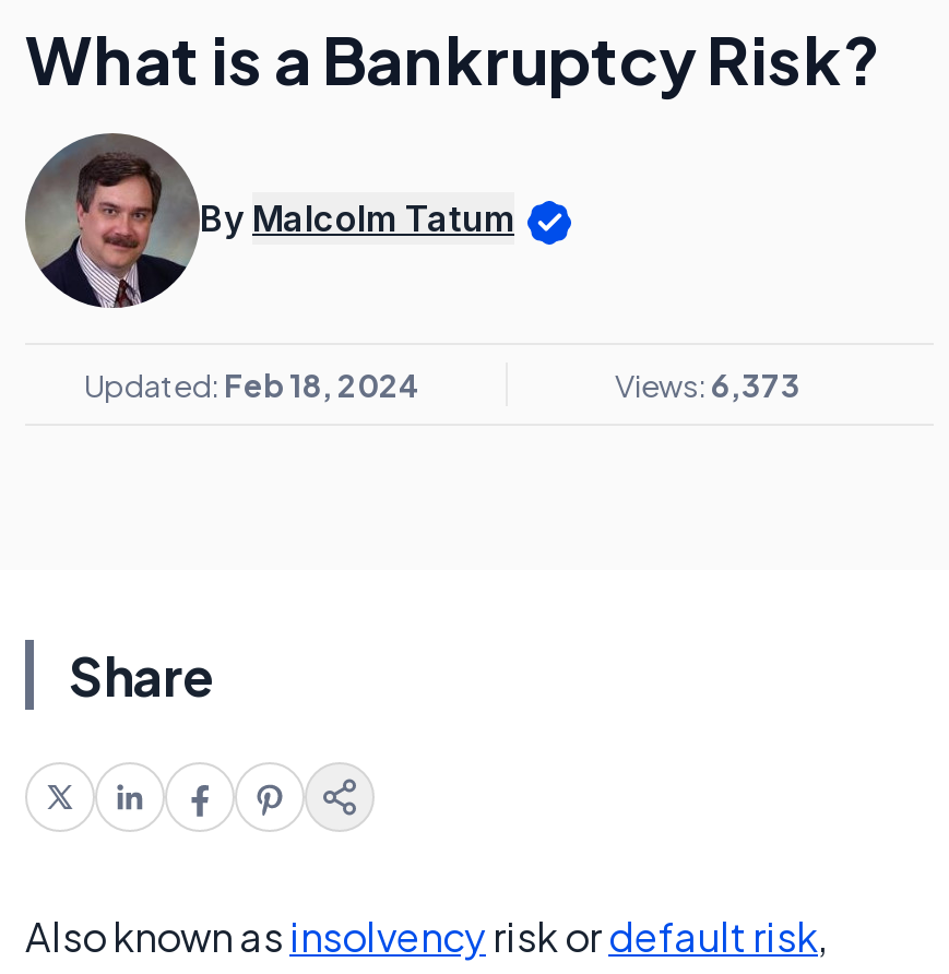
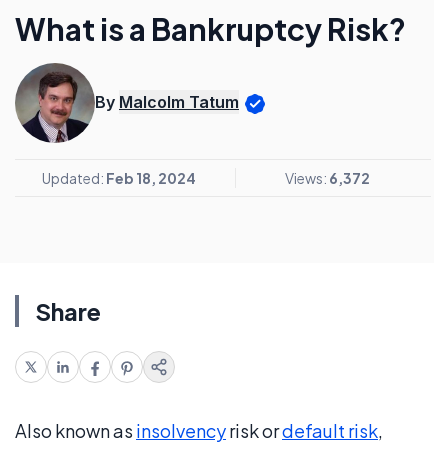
[615,365,800,404] Views: 6,373 -> [285,169,370,187] Views: 6,372

